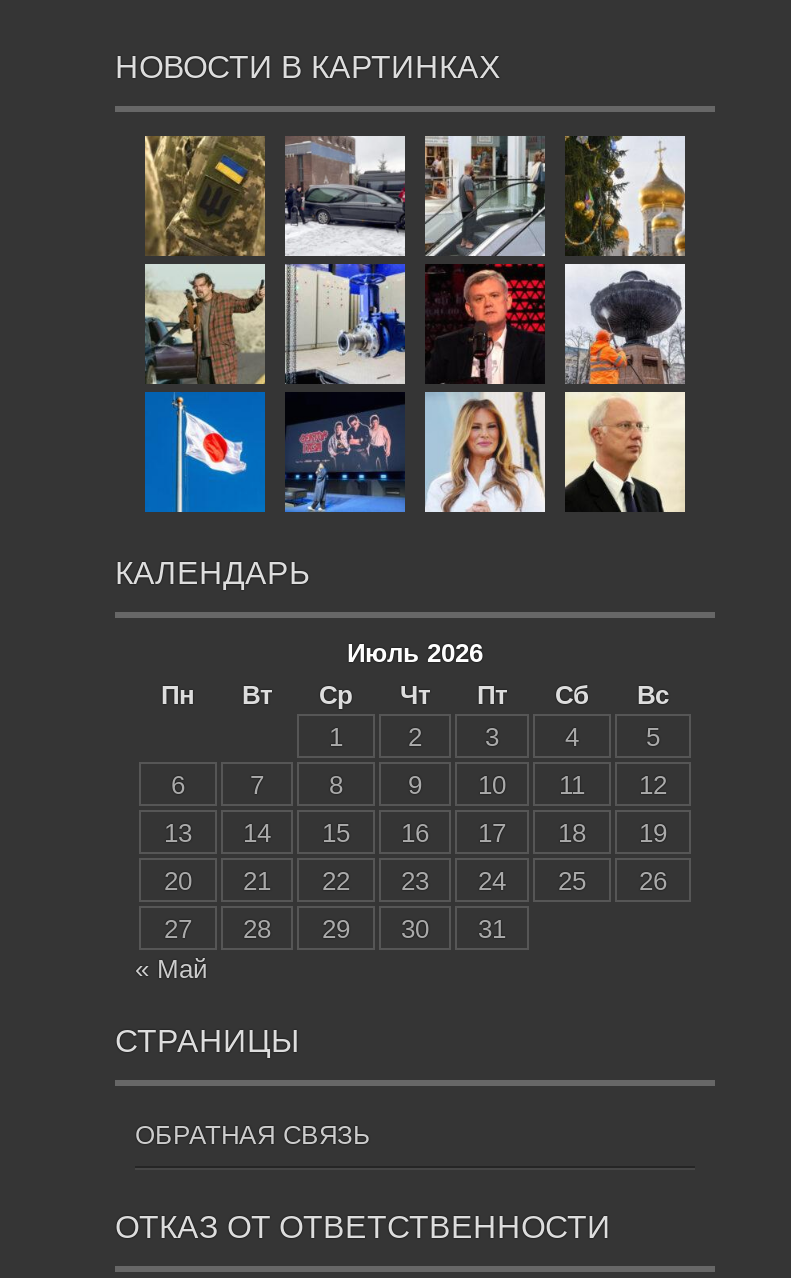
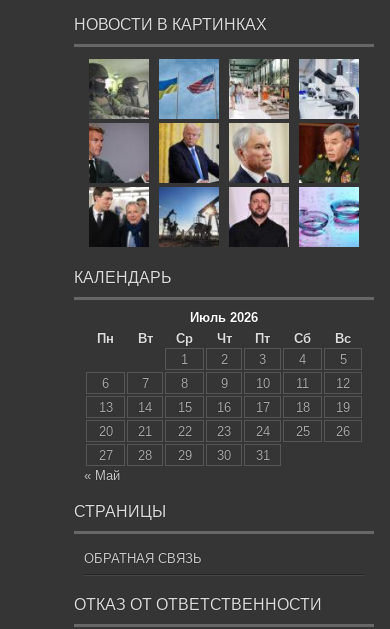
[143,136,267,514] [image] -> [88,58,150,247] [image]
[283,134,407,514] [image] -> [158,58,220,247] [image]
[423,136,545,514] [image] -> [228,58,290,247] [image]
[563,136,687,514] [image] -> [298,58,360,248] [image]

